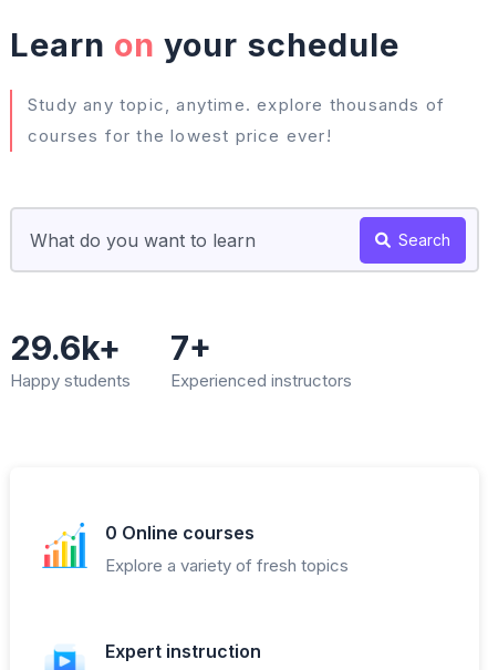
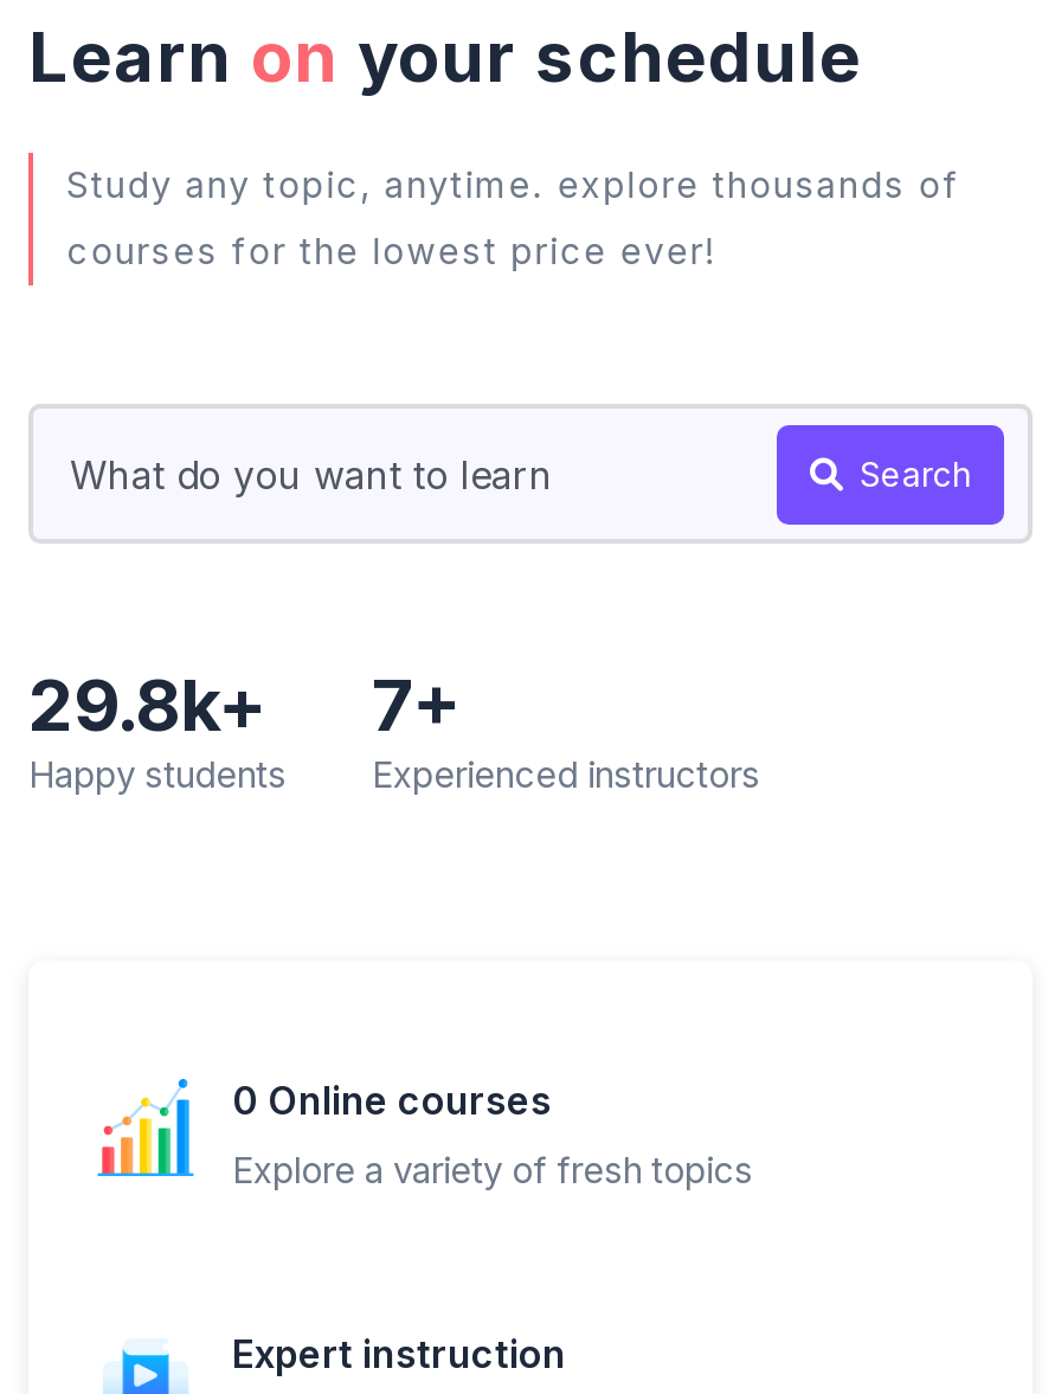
[10,328,211,368] 29.6k+ 7+ -> [28,662,459,747] 29.8k+ 7+

